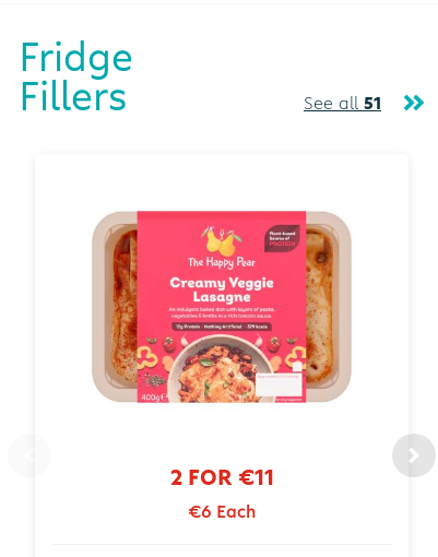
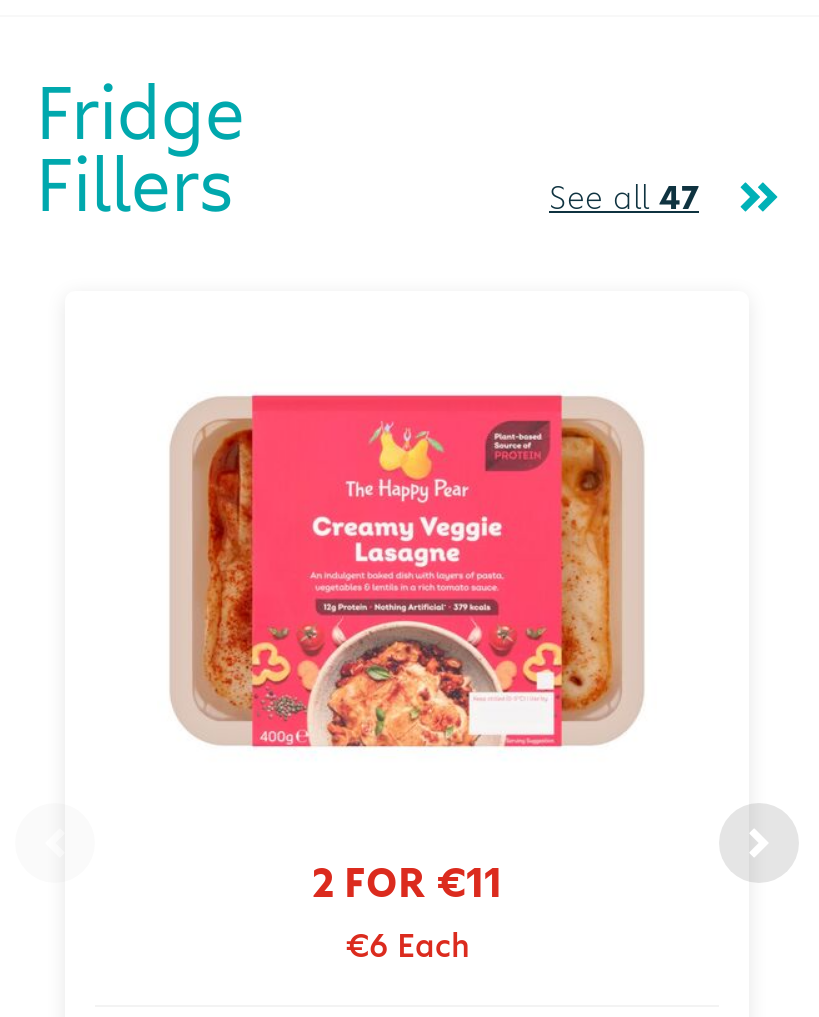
[304,91,381,115] See all 51 -> [549,175,699,219] See all 47

